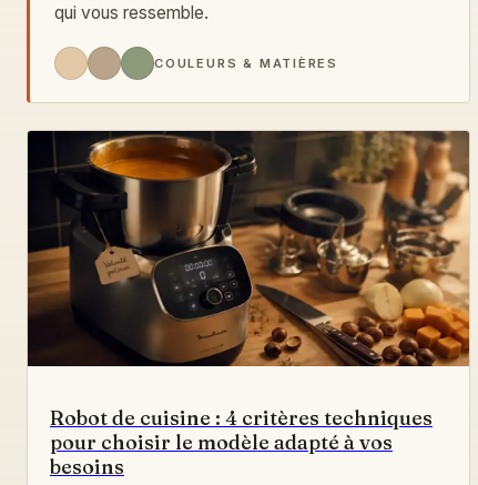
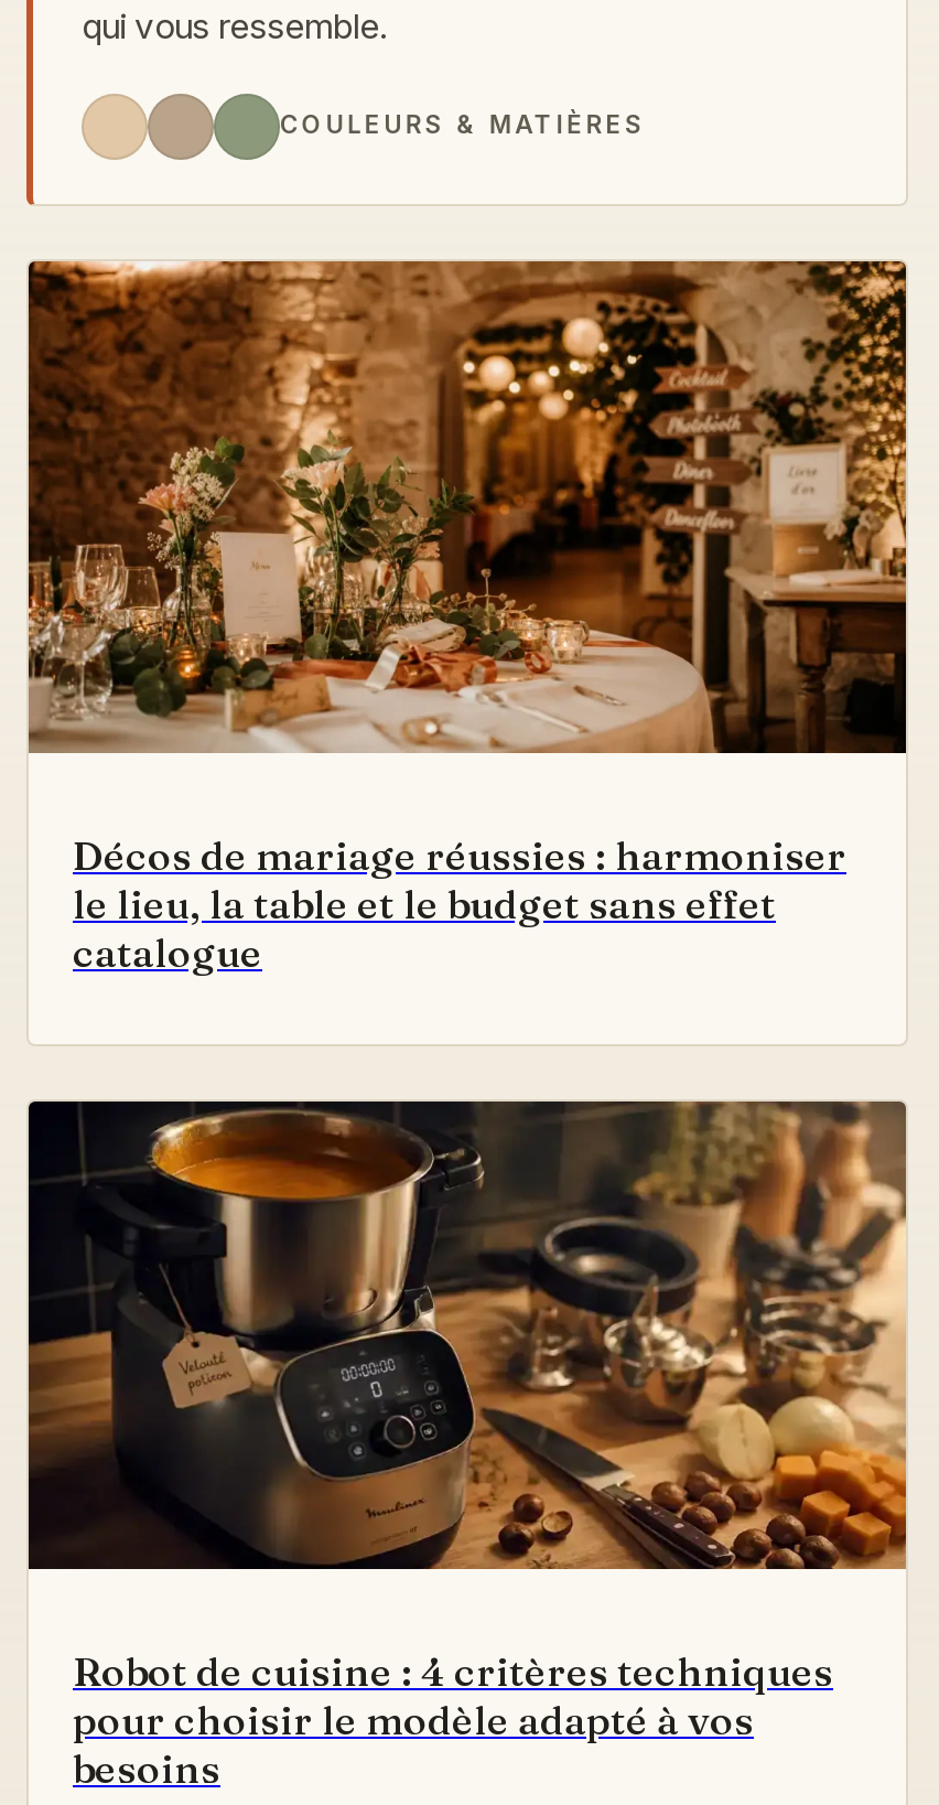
none -> [26,258,908,979] [image] | Décos de mariage réussies : harmoniser | le lieu, la table et le budget sans effet | catalogue

